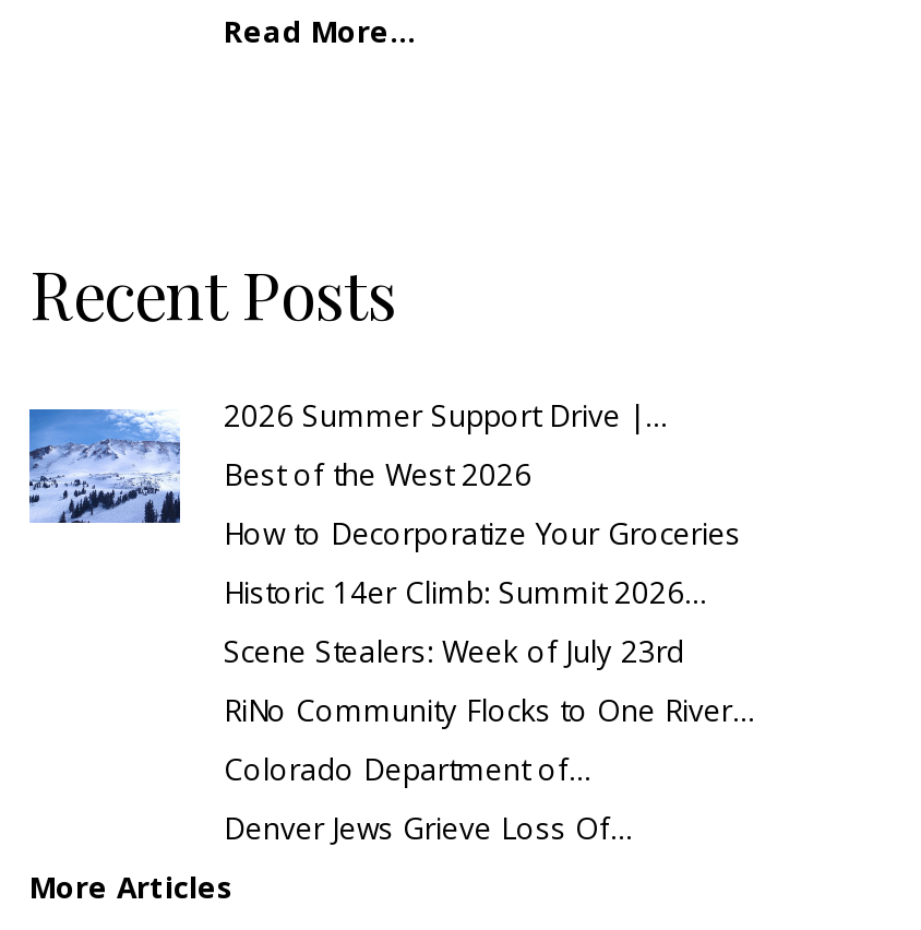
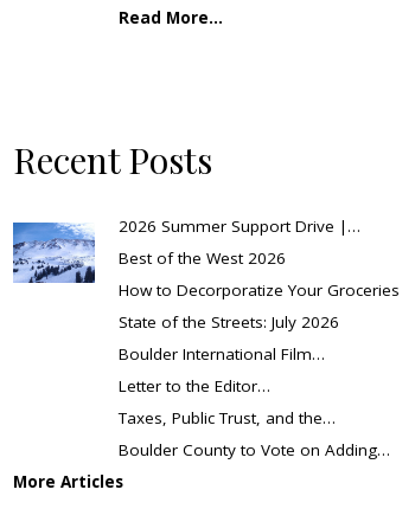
[224,573,708,612] Historic 14er Climb: Summit 2026… -> [119,311,339,332] State of the Streets: July 2026
[224,632,684,671] Scene Stealers: Week of July 23rd -> [119,343,325,364] Boulder International Film…
[224,691,756,730] RiNo Community Flocks to One River… -> [119,375,270,396] Letter to the Editor…
[224,750,593,789] Colorado Department of… -> [119,407,336,428] Taxes, Public Trust, and the…
[224,809,634,848] Denver Jews Grieve Loss Of… -> [119,439,390,460] Boulder County to Vote on Adding…

